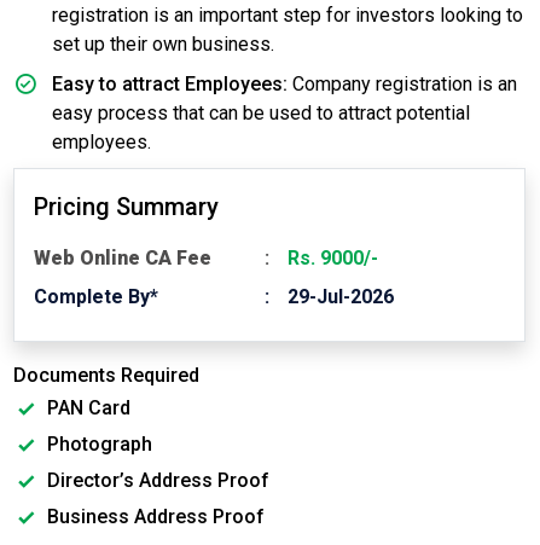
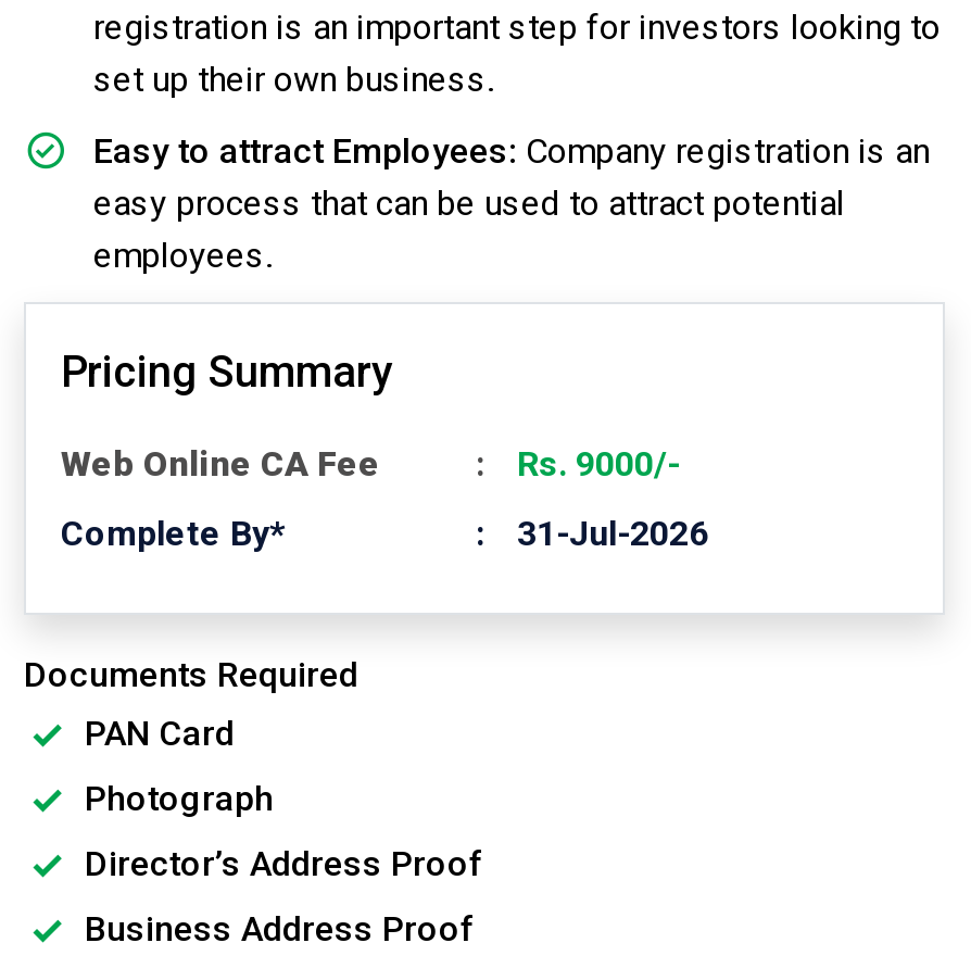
[288,286,394,309] 29-Jul-2026 -> [517,514,708,555] 31-Jul-2026

